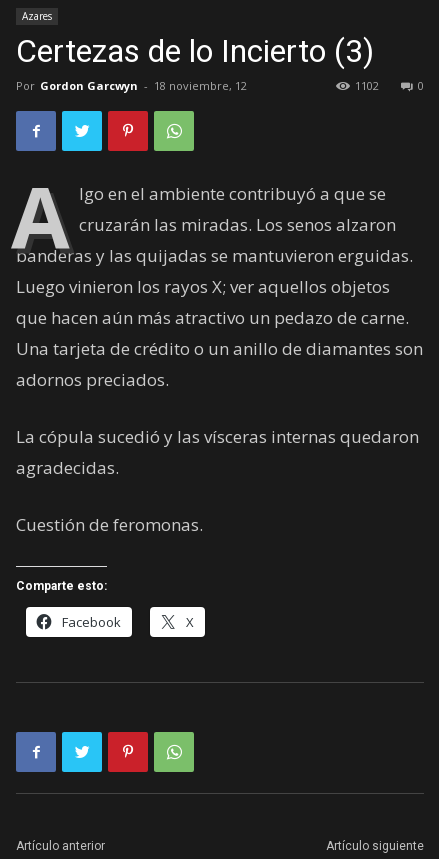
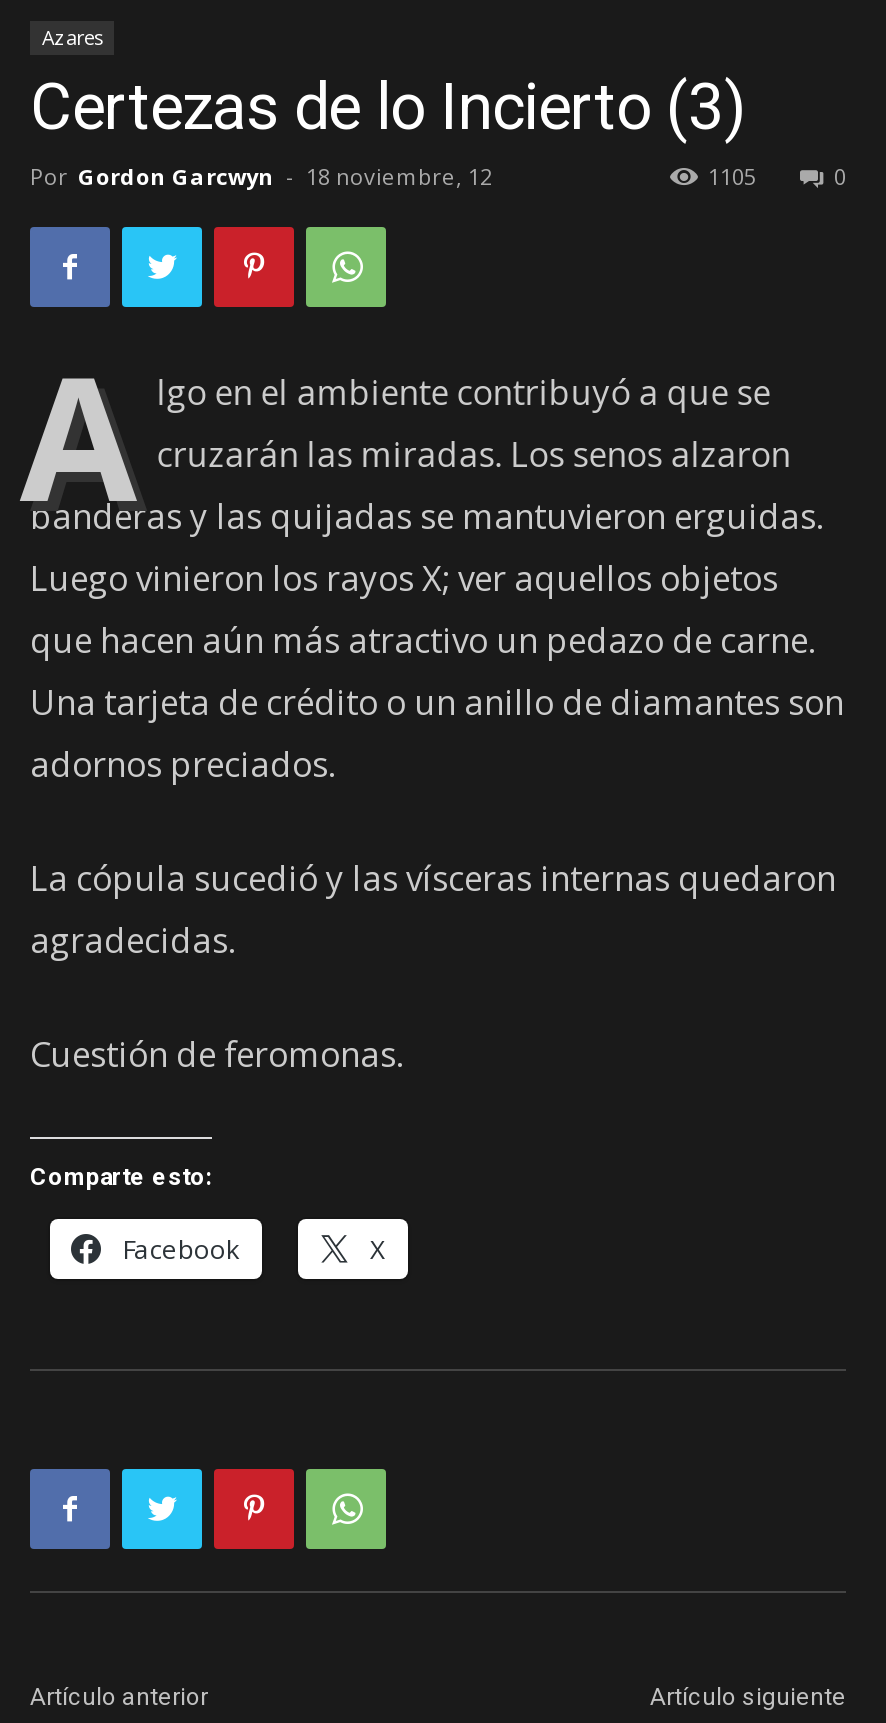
[355,78,379,93] 1102 -> [708,161,756,191] 1105

